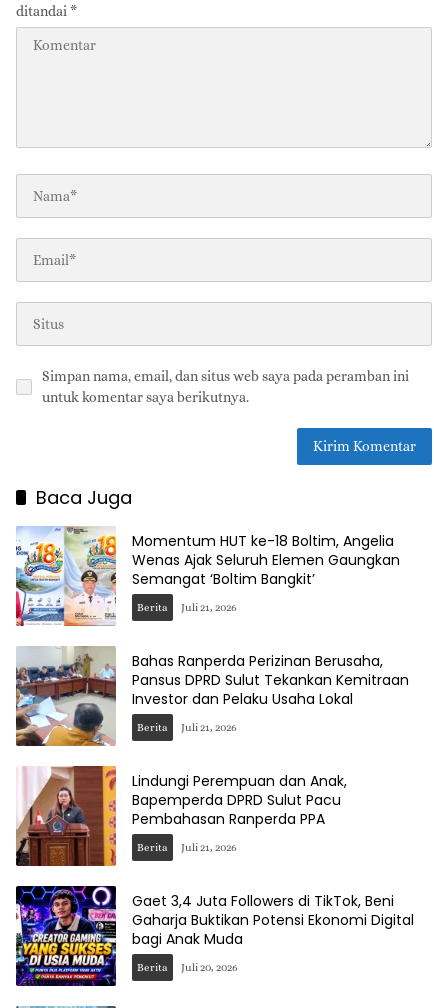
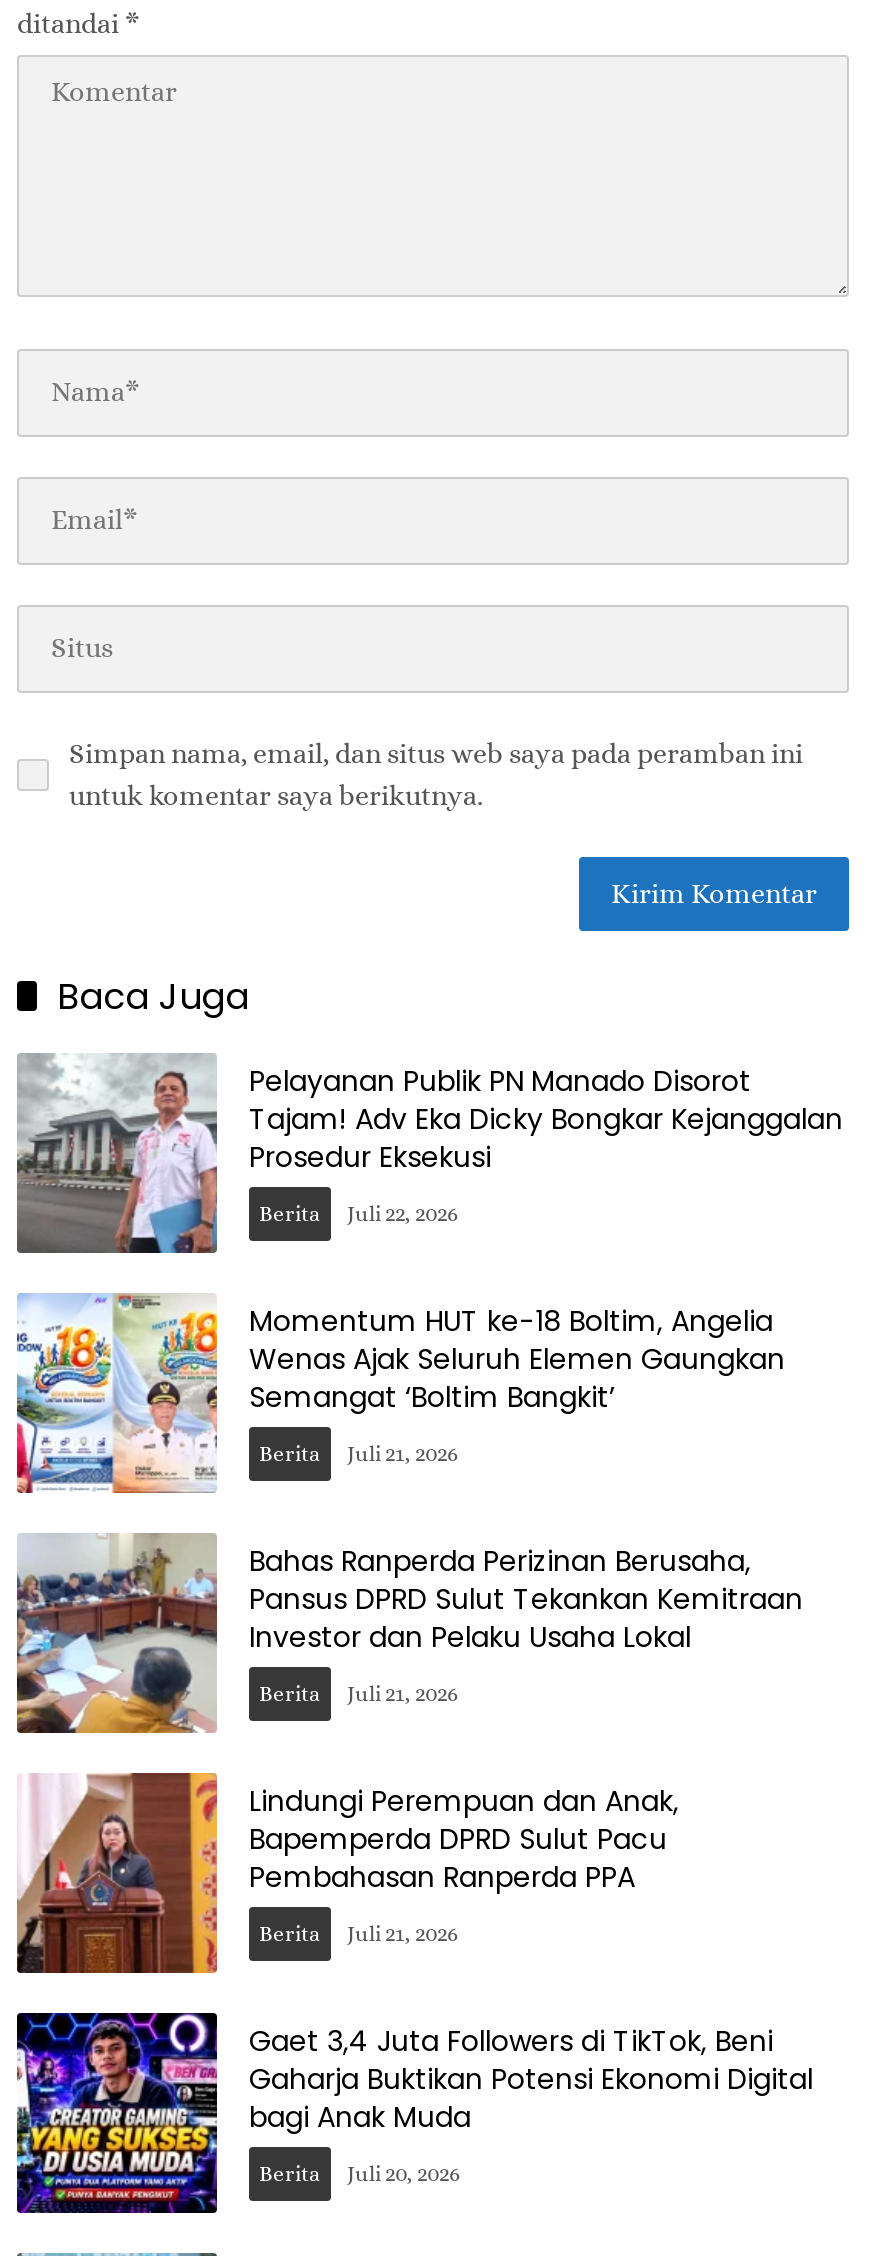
none -> [15,1052,843,1256] [image] | Pelayanan Publik PN Manado Disorot | Tajam! Adv Eka Dicky Bongkar Kejanggalan | Prosedur Eksekusi | Berita | Juli 22, 2026

